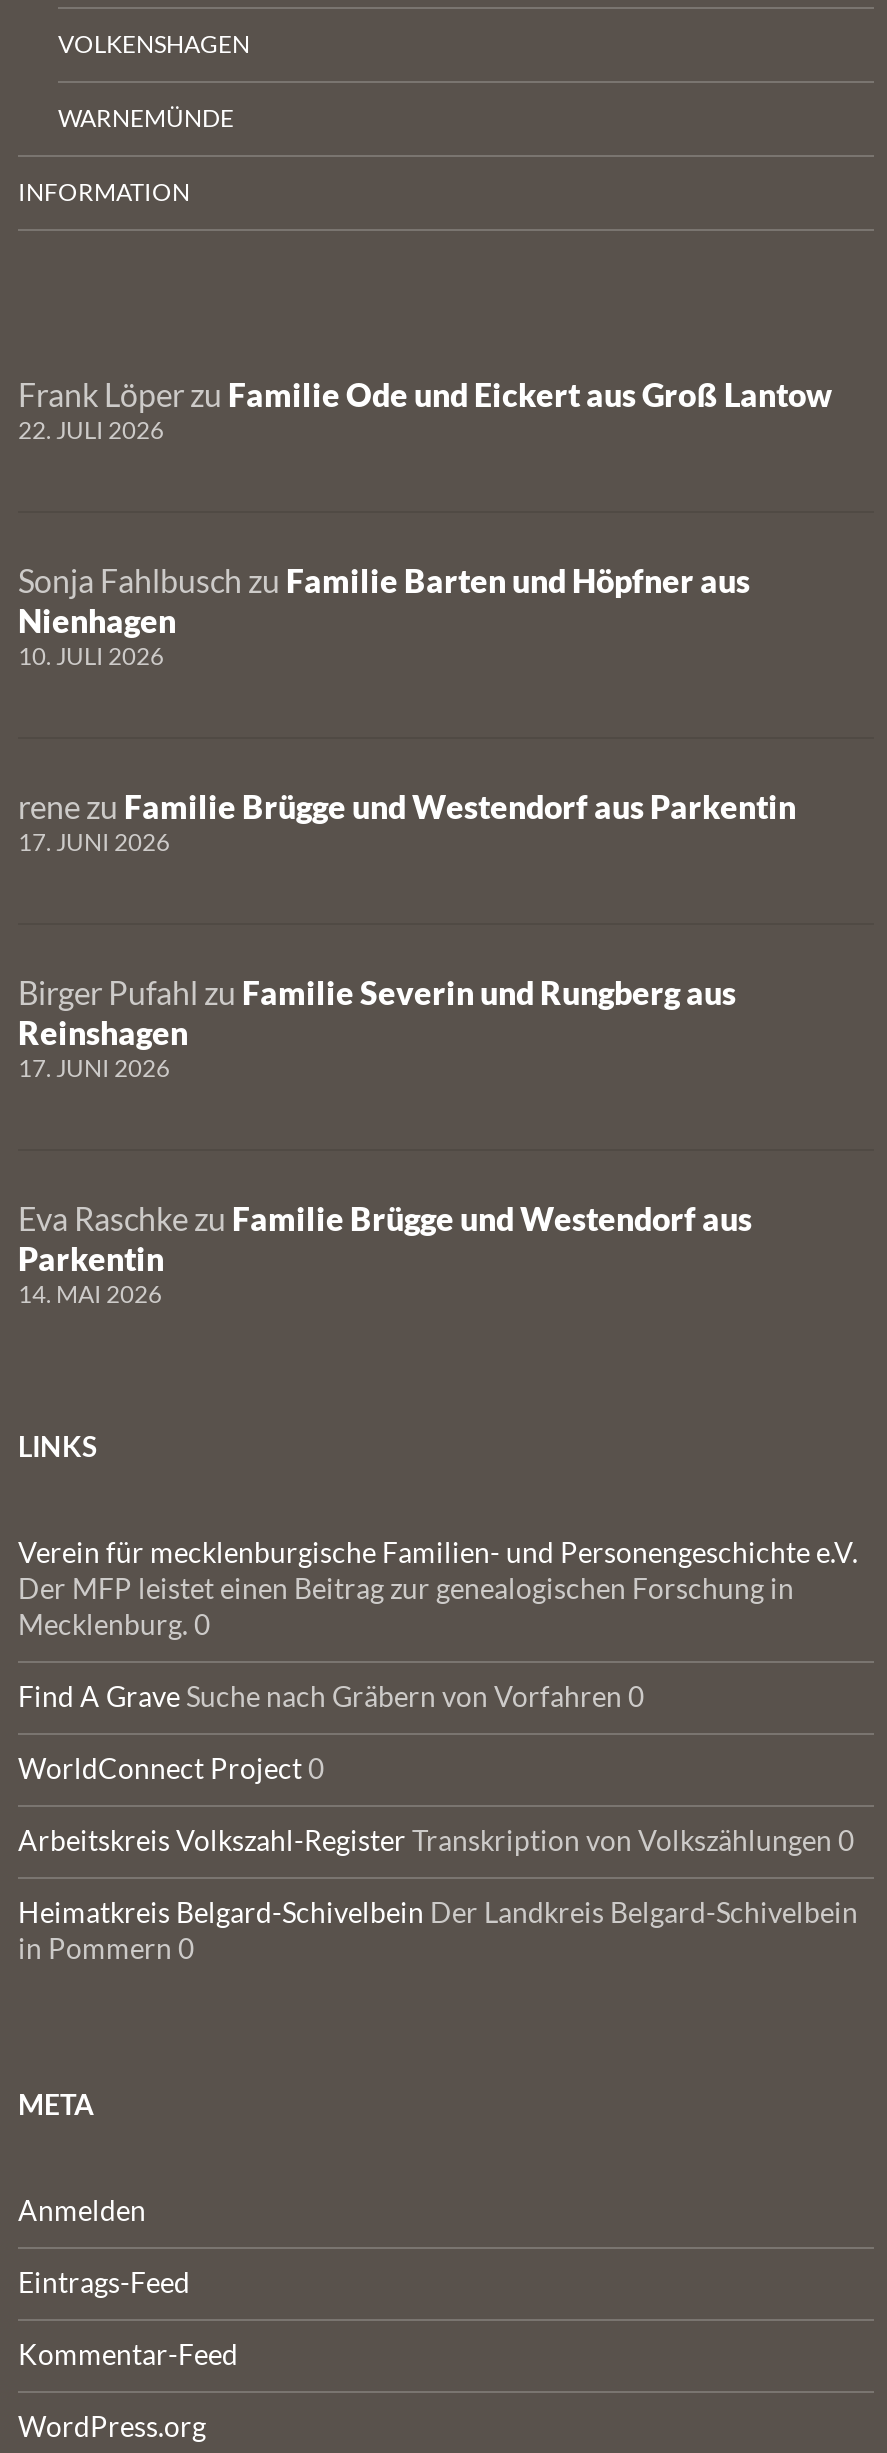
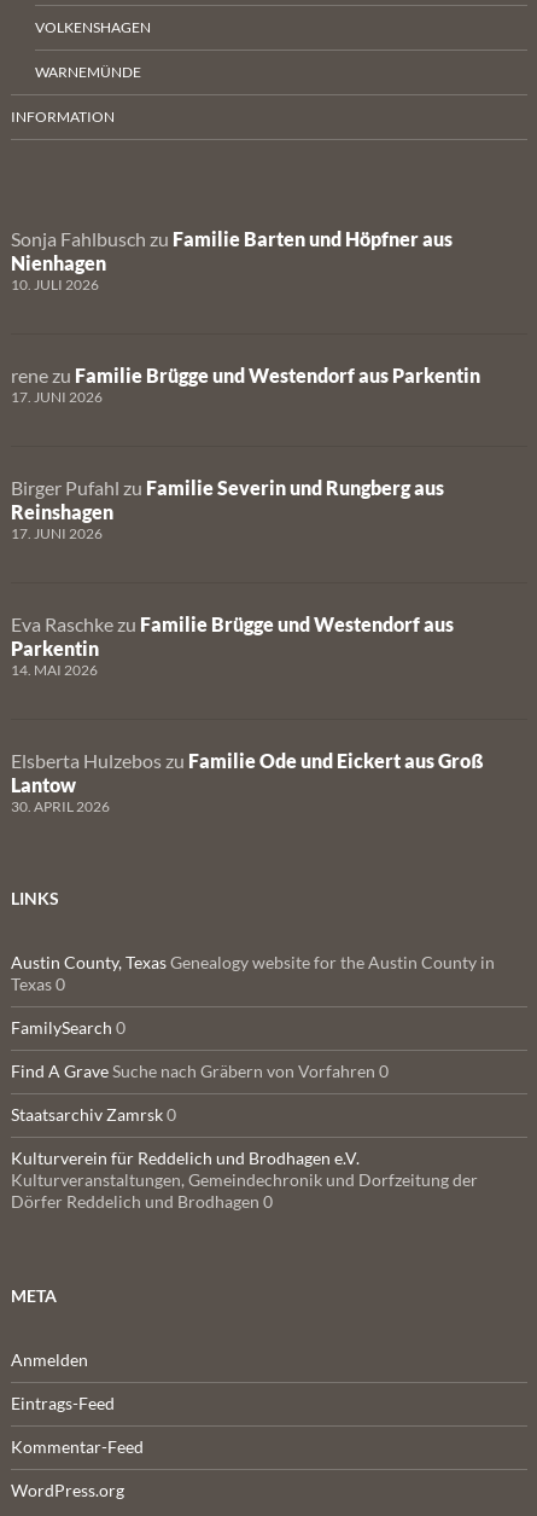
[18,375,832,445] Frank Löper zu Familie Ode und Eickert aus Groß Lantow | 22. JULI 2026 -> none
moved [18,561,796,1309] -> [11,227,480,679]: Sonja Fahlbusch zu Familie Barten und Höpfner aus | Nienhagen | 10. JULI 2026 | ... | Parkentin | 14. MAI 2026
none -> [11,749,484,815] Elsberta Hulzebos zu Familie Ode und Eickert aus Groß | Lantow | 30. APRIL 2026
[18,1535,858,1641] Verein für mecklenburgische Familien- und Personengeschichte e.V. | Der MFP leistet einen Beitrag zur genealogischen Forschung in | Mecklenburg. 0 -> [11,952,495,1038] Austin County, Texas Genealogy website for the Austin County in | Texas 0 | FamilySearch 0
moved [18,1679,644,1713] -> [11,1061,389,1081]: Find A Grave Suche nach Gräbern von Vorfahren 0
[18,1751,858,1965] WorldConnect Project 0 | Arbeitskreis Volkszahl-Register Transkription von Volkszählungen 0 | Heimatkreis Belgard-Schivelbein Der Landkreis Belgard-Schivelbein | in Pommern 0 -> [11,1104,478,1212] Staatsarchiv Zamrsk 0 | Kulturverein für Reddelich und Brodhagen e.V. | Kulturveranstaltungen, Gemeindechronik und Dorfzeitung der | Dörfer Reddelich und Brodhagen 0

